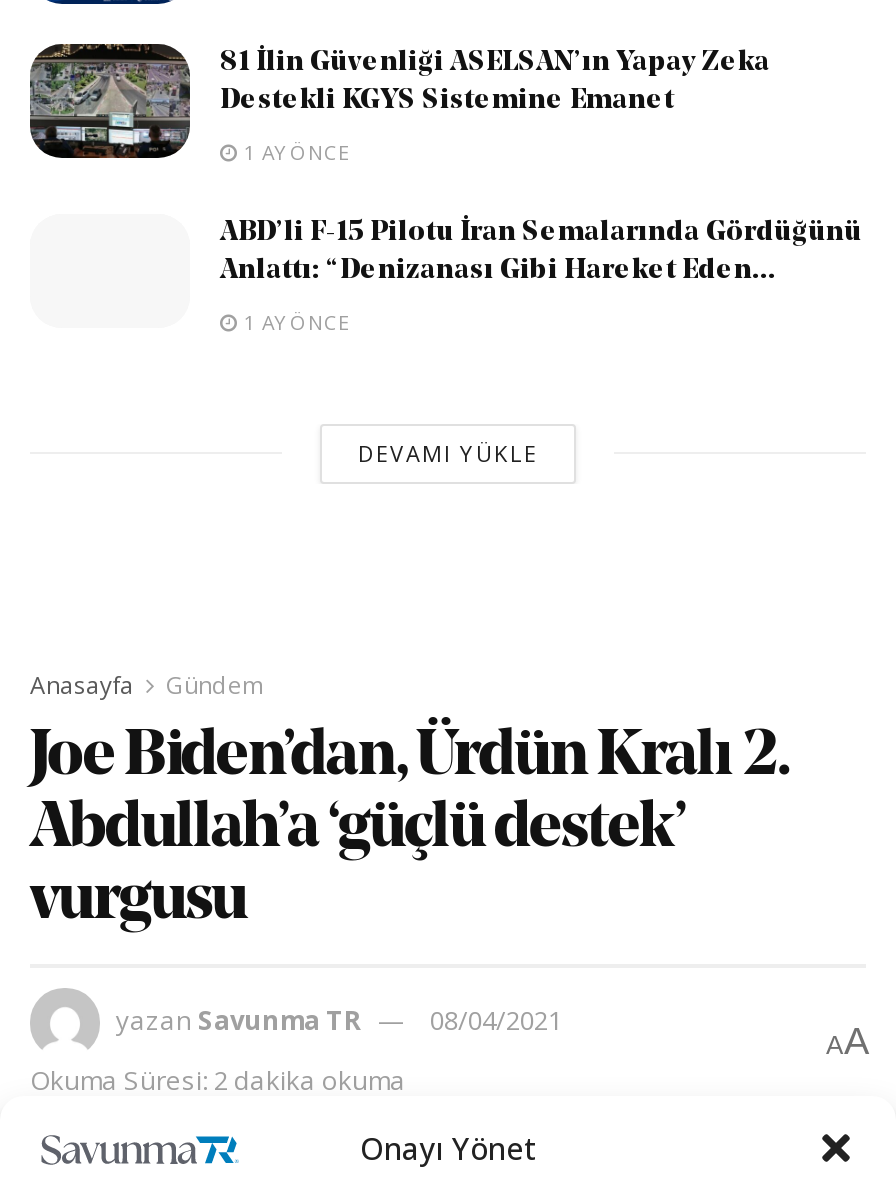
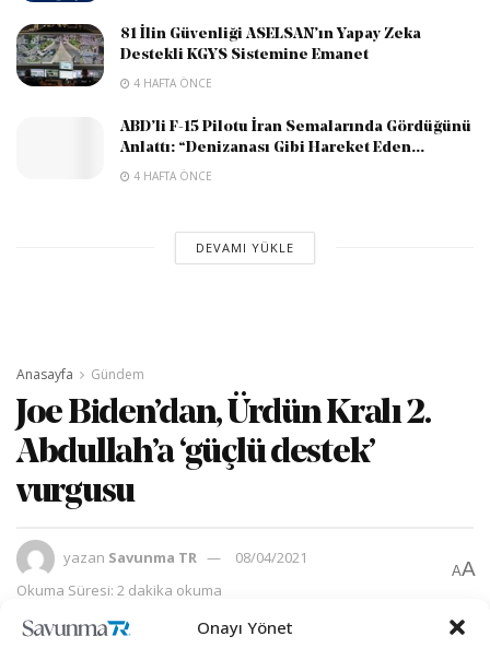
[238,138,350,166] 1 AY ÖNCE -> [130,75,212,91] 4 HAFTA ÖNCE
[238,308,350,336] 1 AY ÖNCE -> [130,168,212,183] 4 HAFTA ÖNCE

